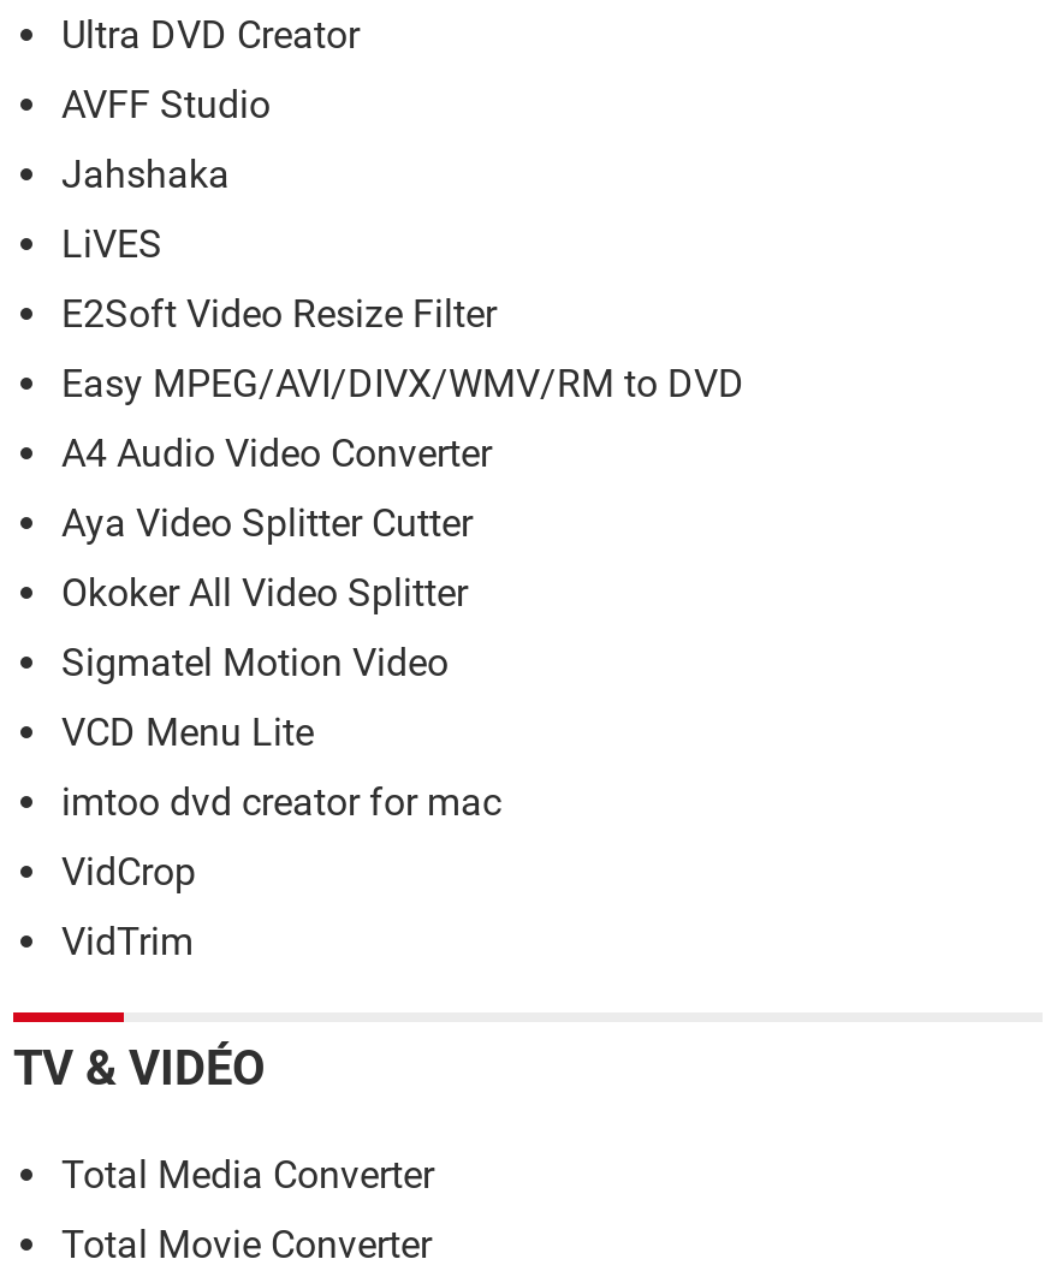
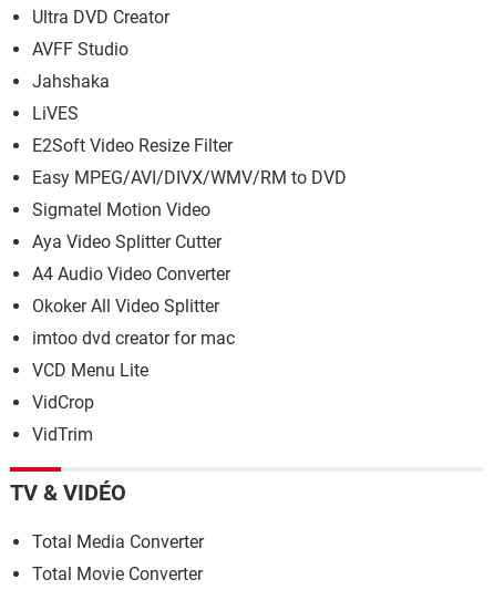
moved [61,430,492,615] -> [32,231,230,316]: Aya Video Splitter Cutter | A4 Audio Video Converter | Okoker All Video Splitter
moved [61,639,449,685] -> [32,199,210,220]: Sigmatel Motion Video
moved [61,709,314,755] -> [32,360,148,381]: VCD Menu Lite
moved [61,779,501,825] -> [32,328,235,349]: imtoo dvd creator for mac

